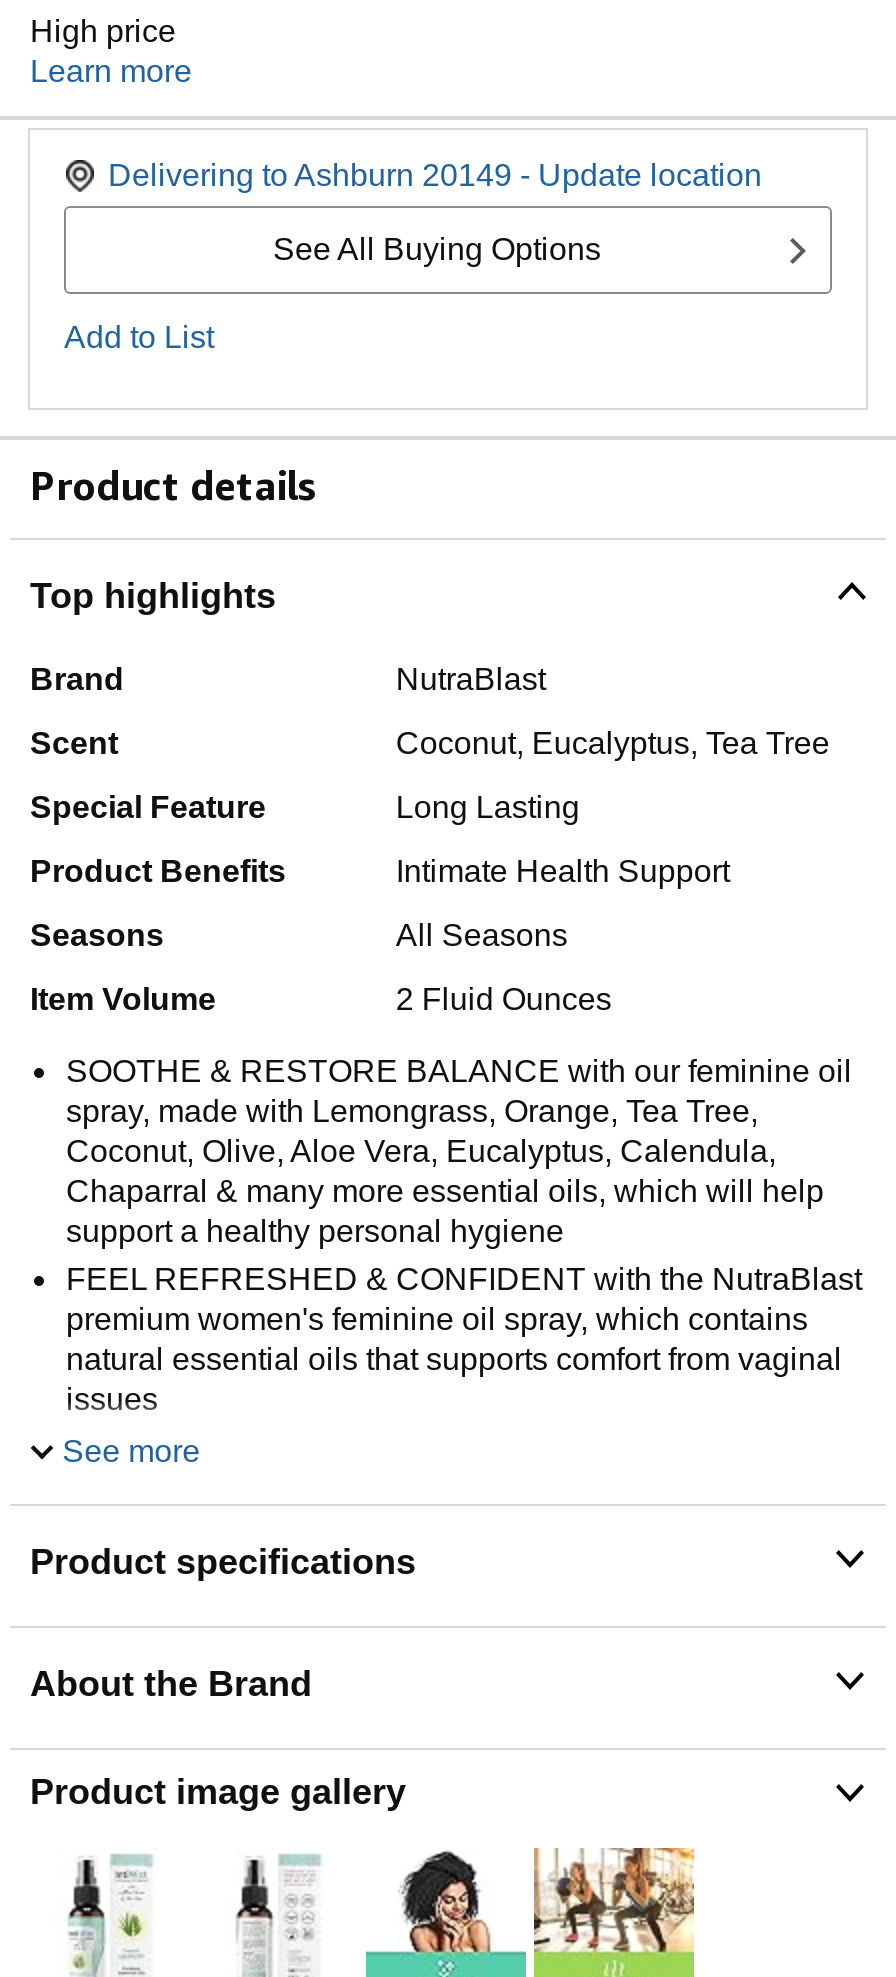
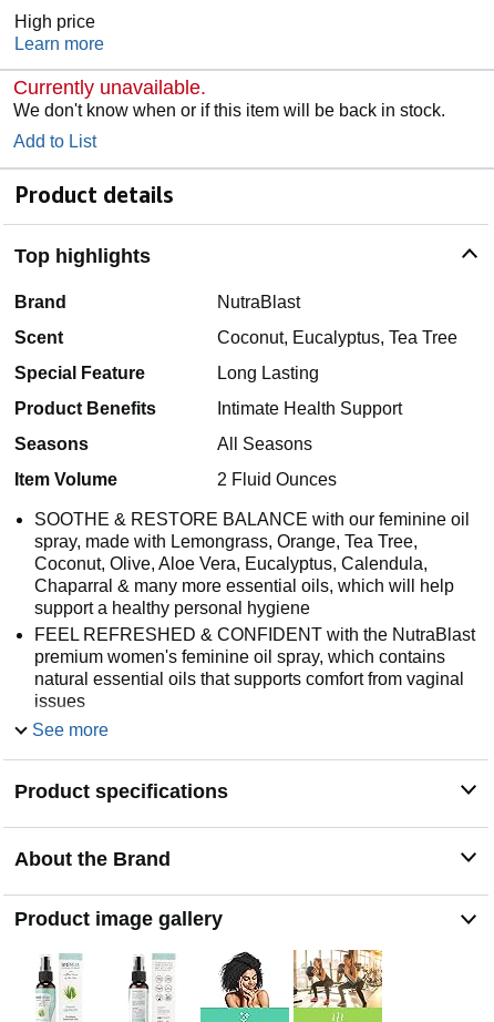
[108,157,762,265] Delivering to Ashburn 20149 - Update location | See All Buying Options -> [13,77,445,120] Currently unavailable. | We don't know when or if this item will be back in stock.

